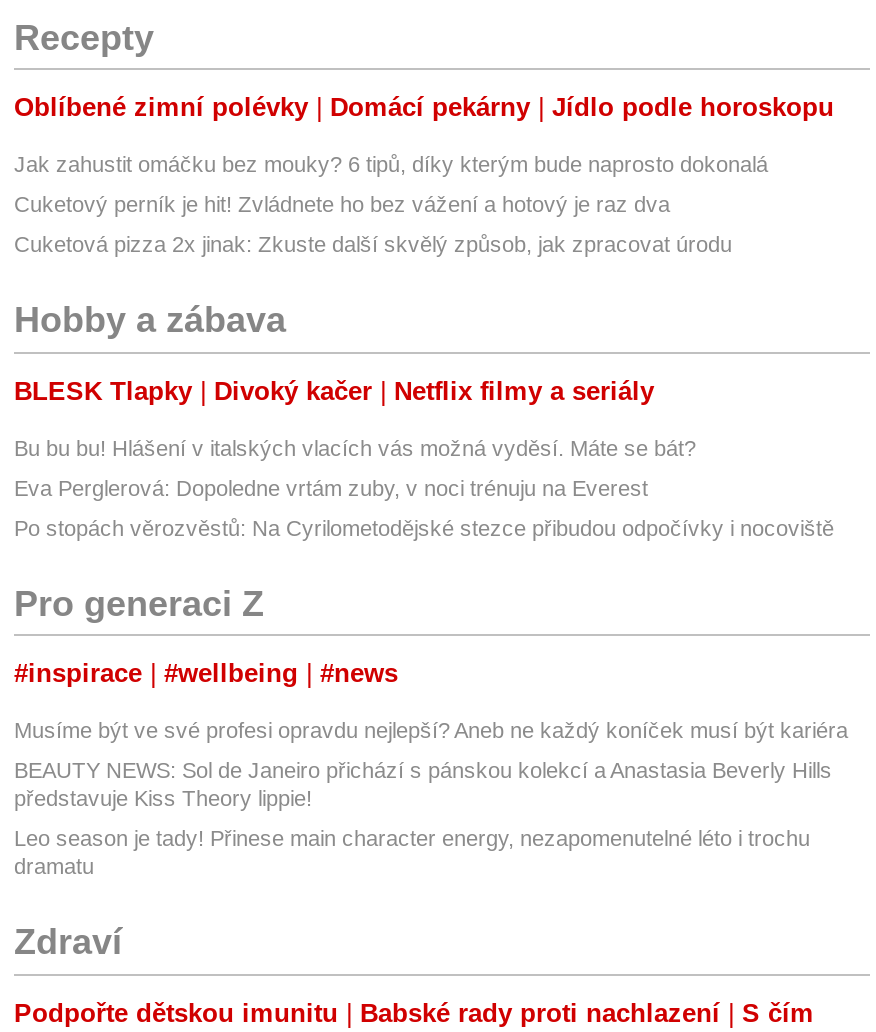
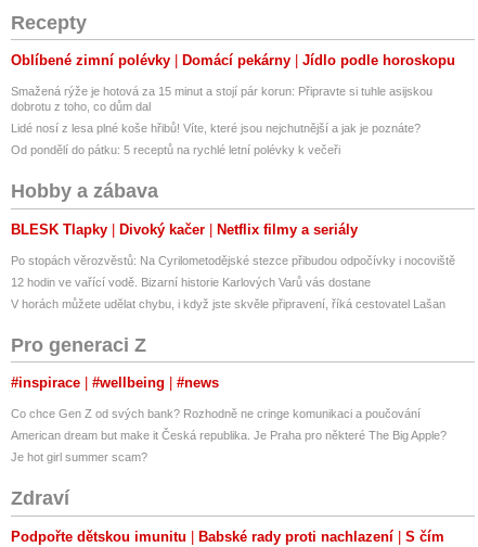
[14,153,768,177] Jak zahustit omáčku bez mouky? 6 tipů, díky kterým bude naprosto dokonalá -> [11,85,432,113] Smažená rýže je hotová za 15 minut a stojí pár korun: Připravte si tuhle asijskou | dobrotu z toho, co dům dal
[14,193,670,217] Cuketový perník je hit! Zvládnete ho bez vážení a hotový je raz dva -> [11,122,421,135] Lidé nosí z lesa plné koše hřibů! Víte, které jsou nejchutnější a jak je poznáte?
[14,233,732,257] Cuketová pizza 2x jinak: Zkuste další skvělý způsob, jak zpracovat úrodu -> [11,144,340,157] Od pondělí do pátku: 5 receptů na rychlé letní polévky k večeři
[14,436,696,500] Bu bu bu! Hlášení v italských vlacích vás možná vyděsí. Máte se bát? | Eva Perglerová: Dopoledne vrtám zuby, v noci trénuju na Everest -> none
none -> [11,275,445,310] 12 hodin ve vařící vodě. Bizarní historie Karlových Varů vás dostane | V horách můžete udělat chybu, i když jste skvěle připravení, říká cestovatel Lašan
[14,719,848,743] Musíme být ve své profesi opravdu nejlepší? Aneb ne každý koníček musí být kariéra -> [11,407,421,420] Co chce Gen Z od svých bank? Rozhodně ne cringe komunikaci a poučování
[14,759,832,811] BEAUTY NEWS: Sol de Janeiro přichází s pánskou kolekcí a Anastasia Beverly Hills | představuje Kiss Theory lippie! -> [11,429,447,442] American dream but make it Česká republika. Je Praha pro některé The Big Apple?
[14,827,810,879] Leo season je tady! Přinese main character energy, nezapomenutelné léto i trochu | dramatu -> [11,451,147,464] Je hot girl summer scam?

